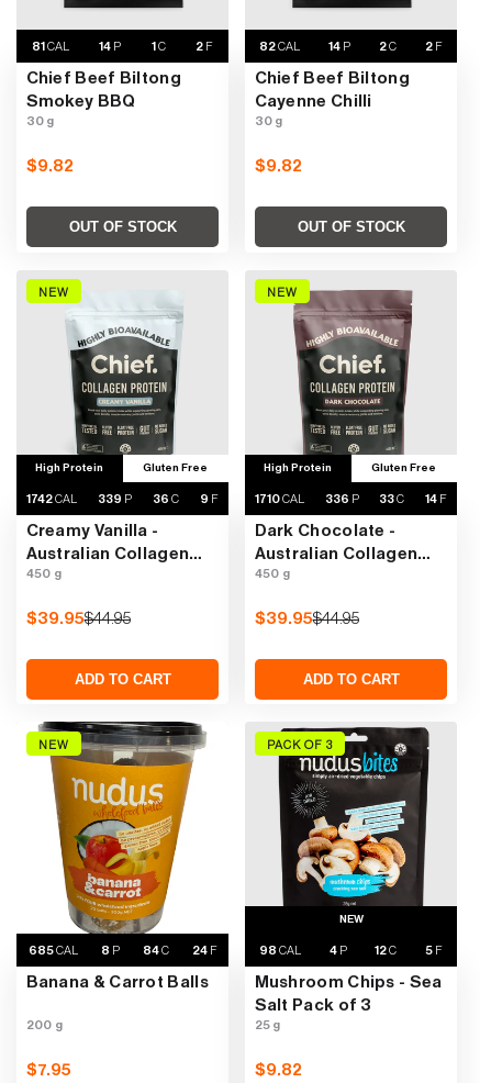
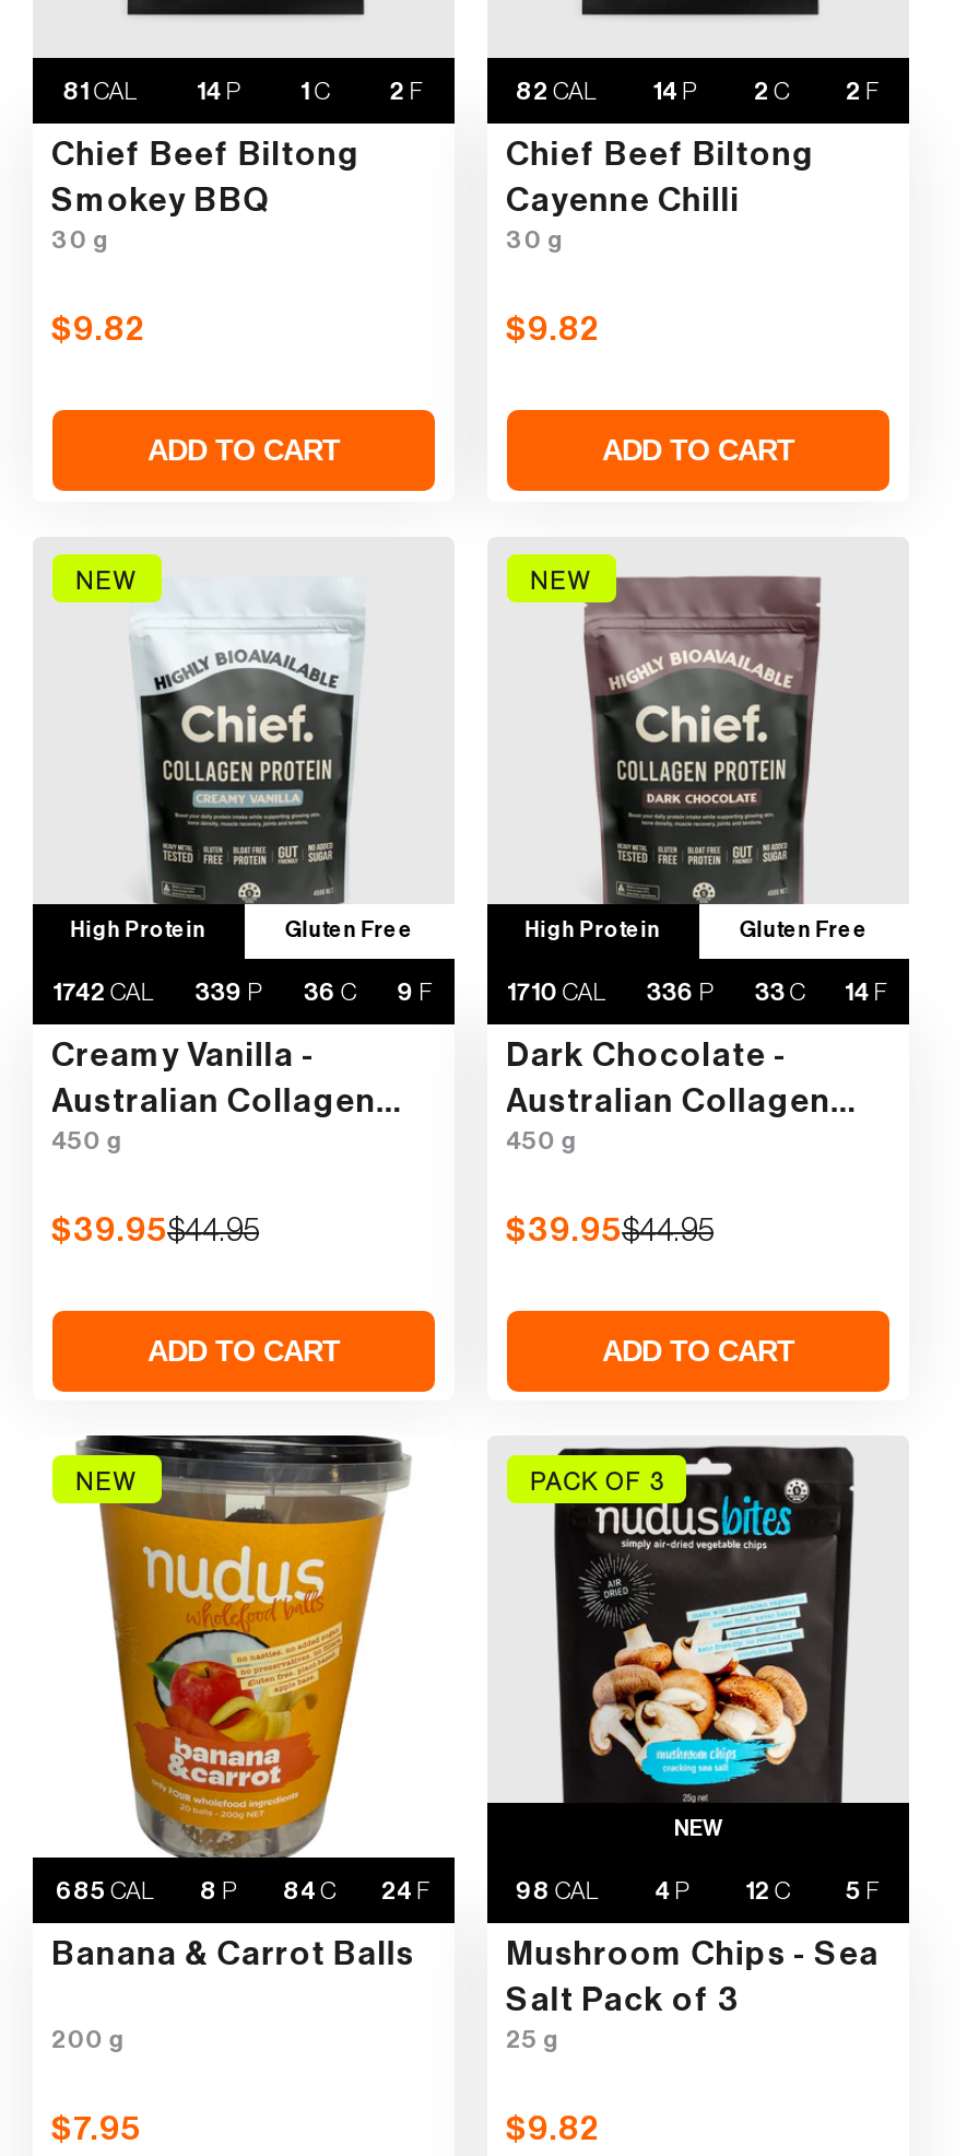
[69,219,176,235] OUT OF STOCK -> [148,435,340,468] ADD TO CART
[297,219,405,235] OUT OF STOCK -> [602,435,794,468] ADD TO CART

